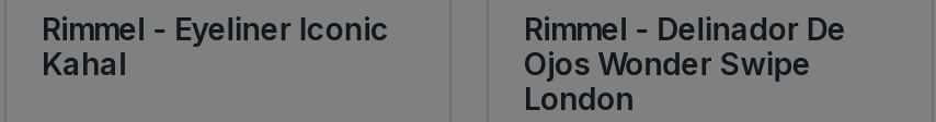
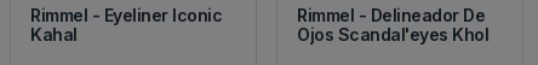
[524,10,846,117] Rimmel - Delinador De | Ojos Wonder Swipe | London -> [297,5,489,45] Rimmel - Delineador De | Ojos Scandal'eyes Khol

